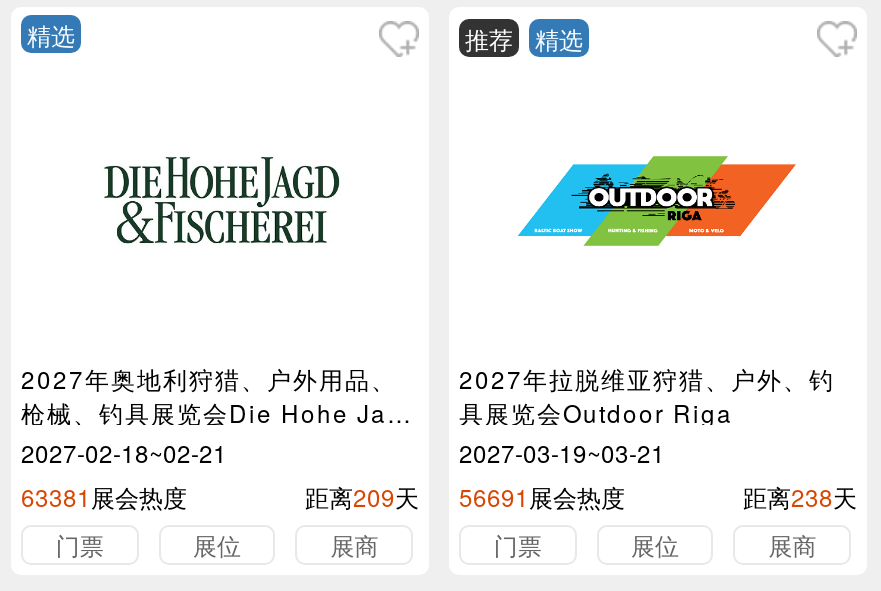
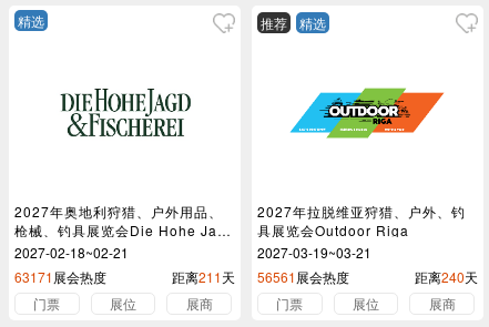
[21,479,187,513] 63381展会热度 -> [14,267,106,286] 63171展会热度
[305,479,419,513] 距离209天 -> [172,267,235,286] 距离211天
[459,479,625,513] 56691展会热度 -> [257,267,349,286] 56561展会热度
[743,479,857,513] 距离238天 -> [415,267,478,286] 距离240天

